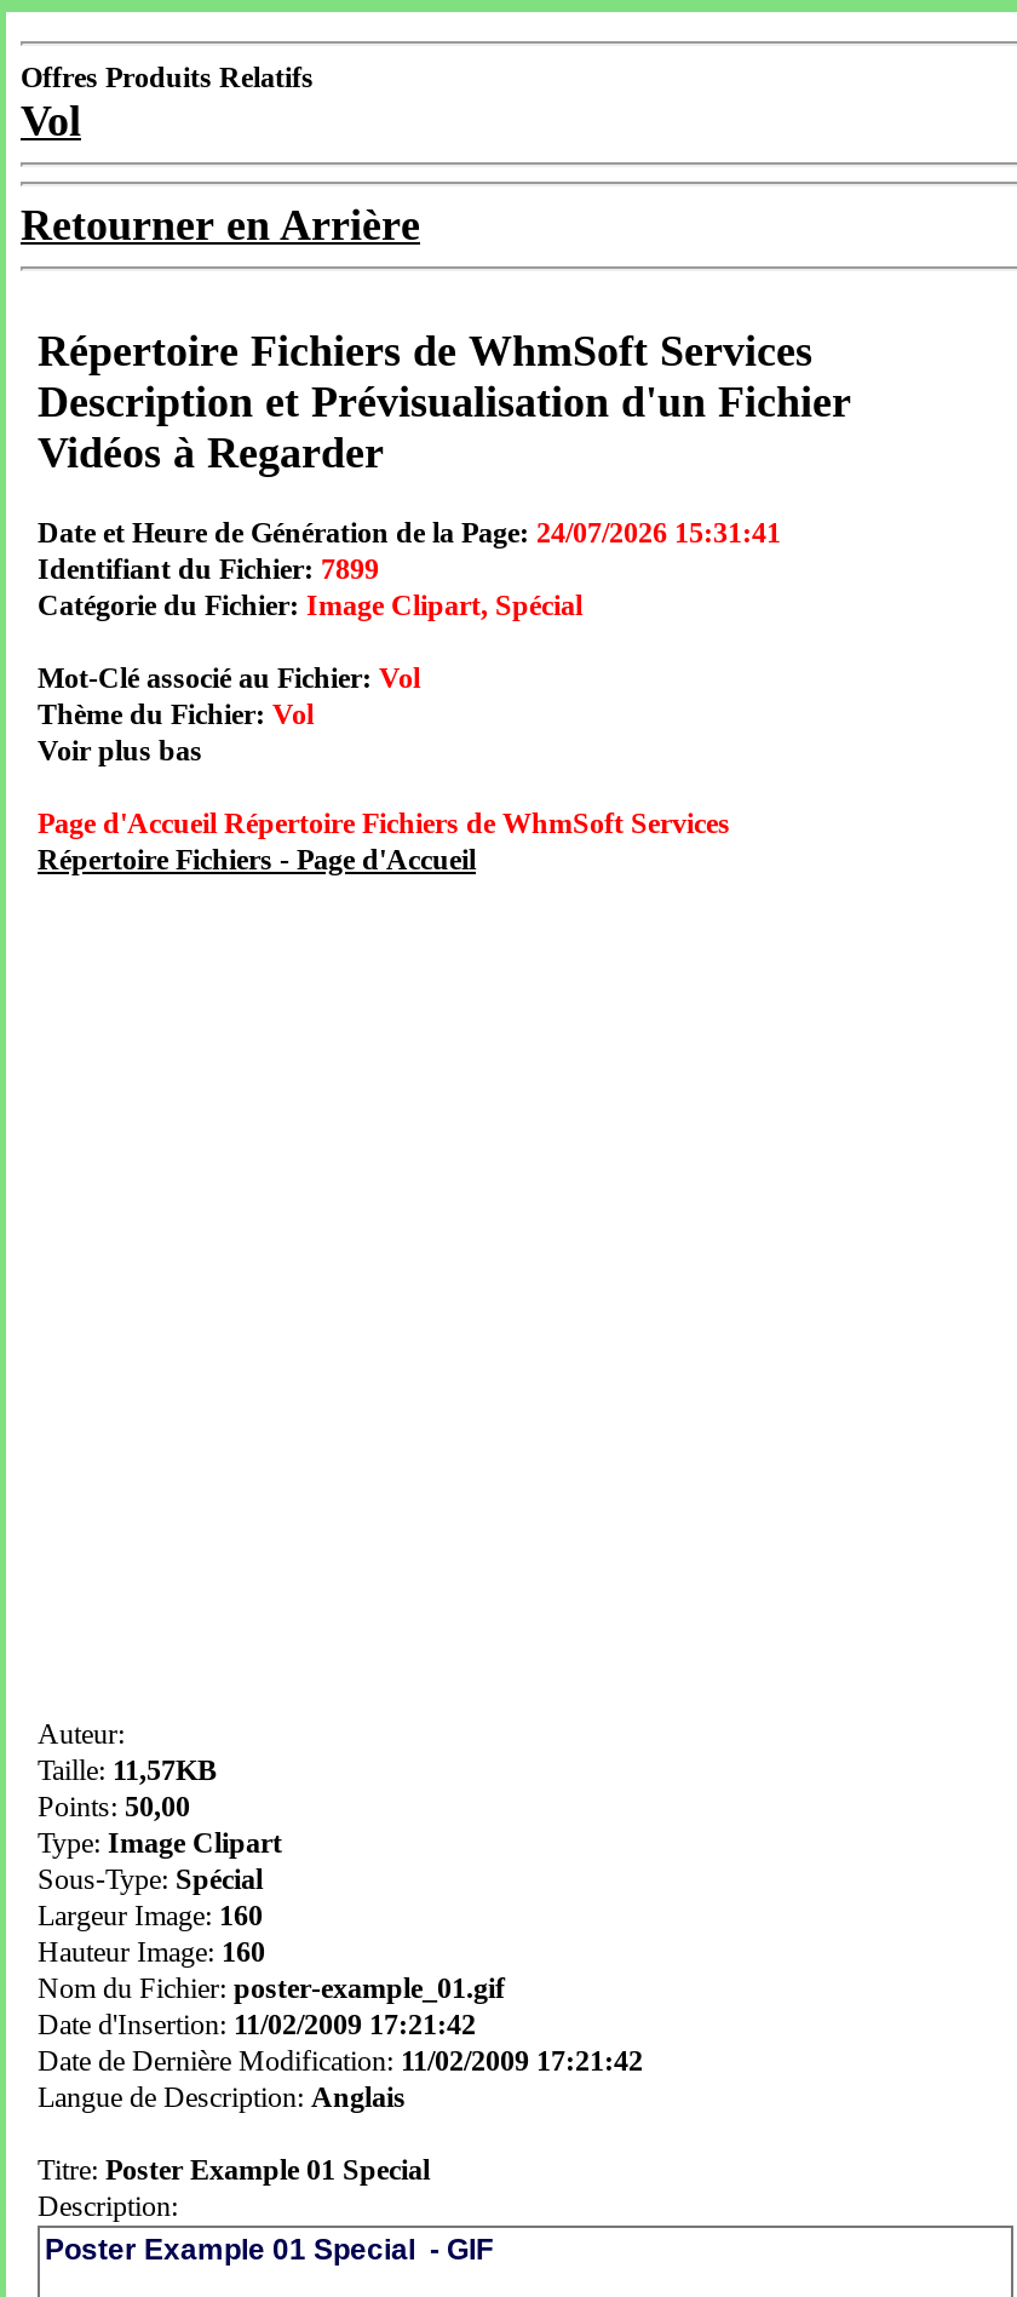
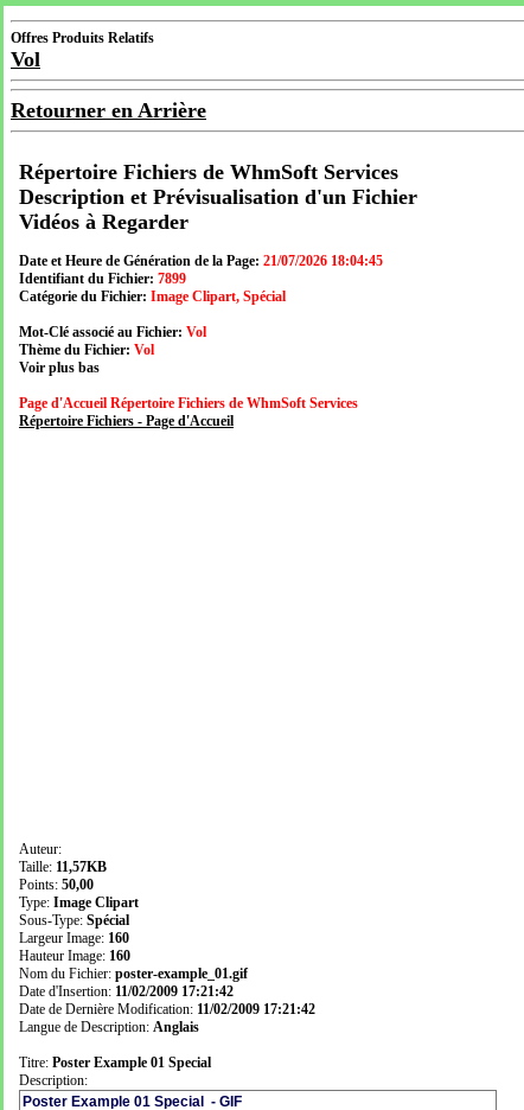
[38,516,781,550] Date et Heure de Génération de la Page: 24/07/2026 15:31:41 -> [19,253,383,269] Date et Heure de Génération de la Page: 21/07/2026 18:04:45

